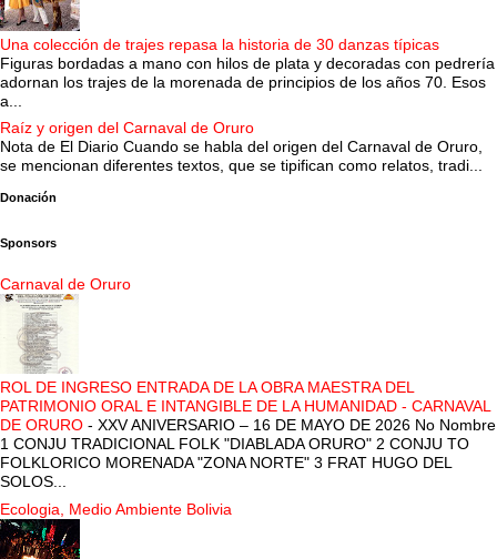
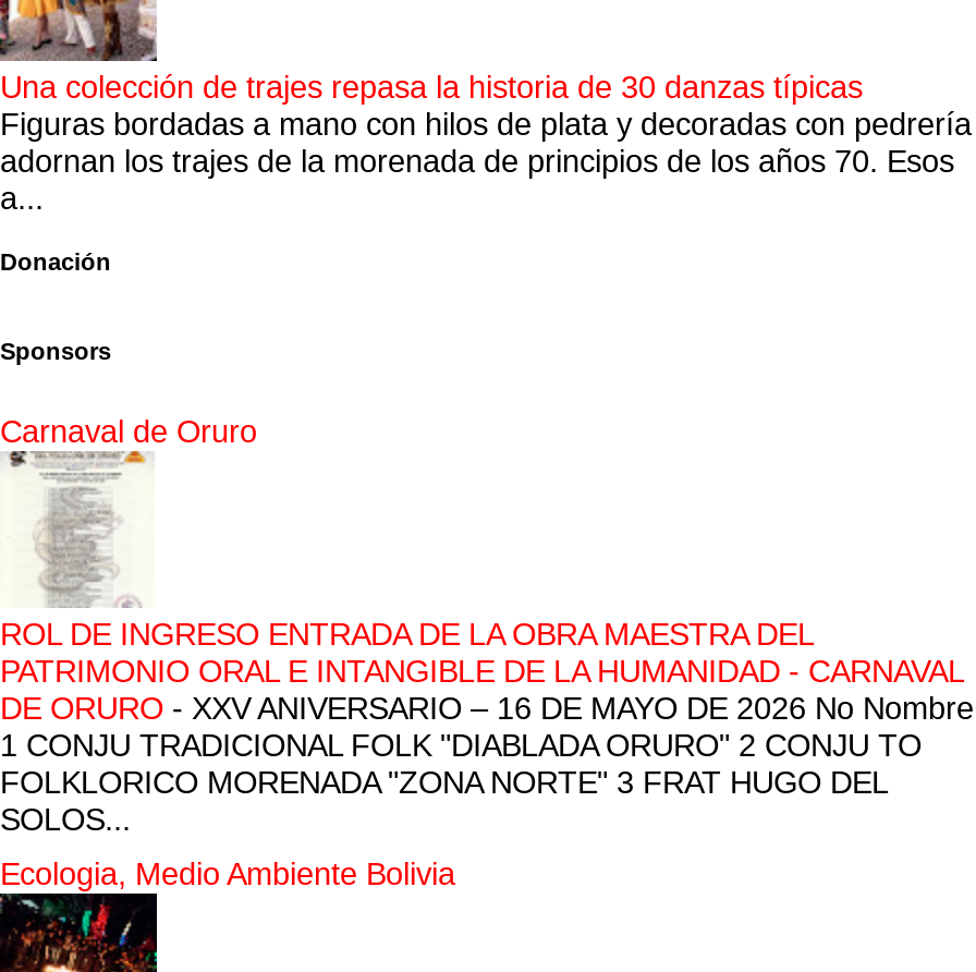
[0,119,483,175] Raíz y origen del Carnaval de Oruro | Nota de El Diario Cuando se habla del origen del Carnaval de Oruro, | se mencionan diferentes textos, que se tipifican como relatos, tradi... -> none

